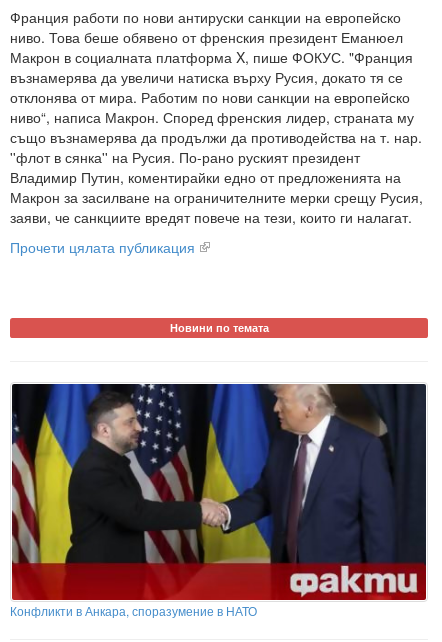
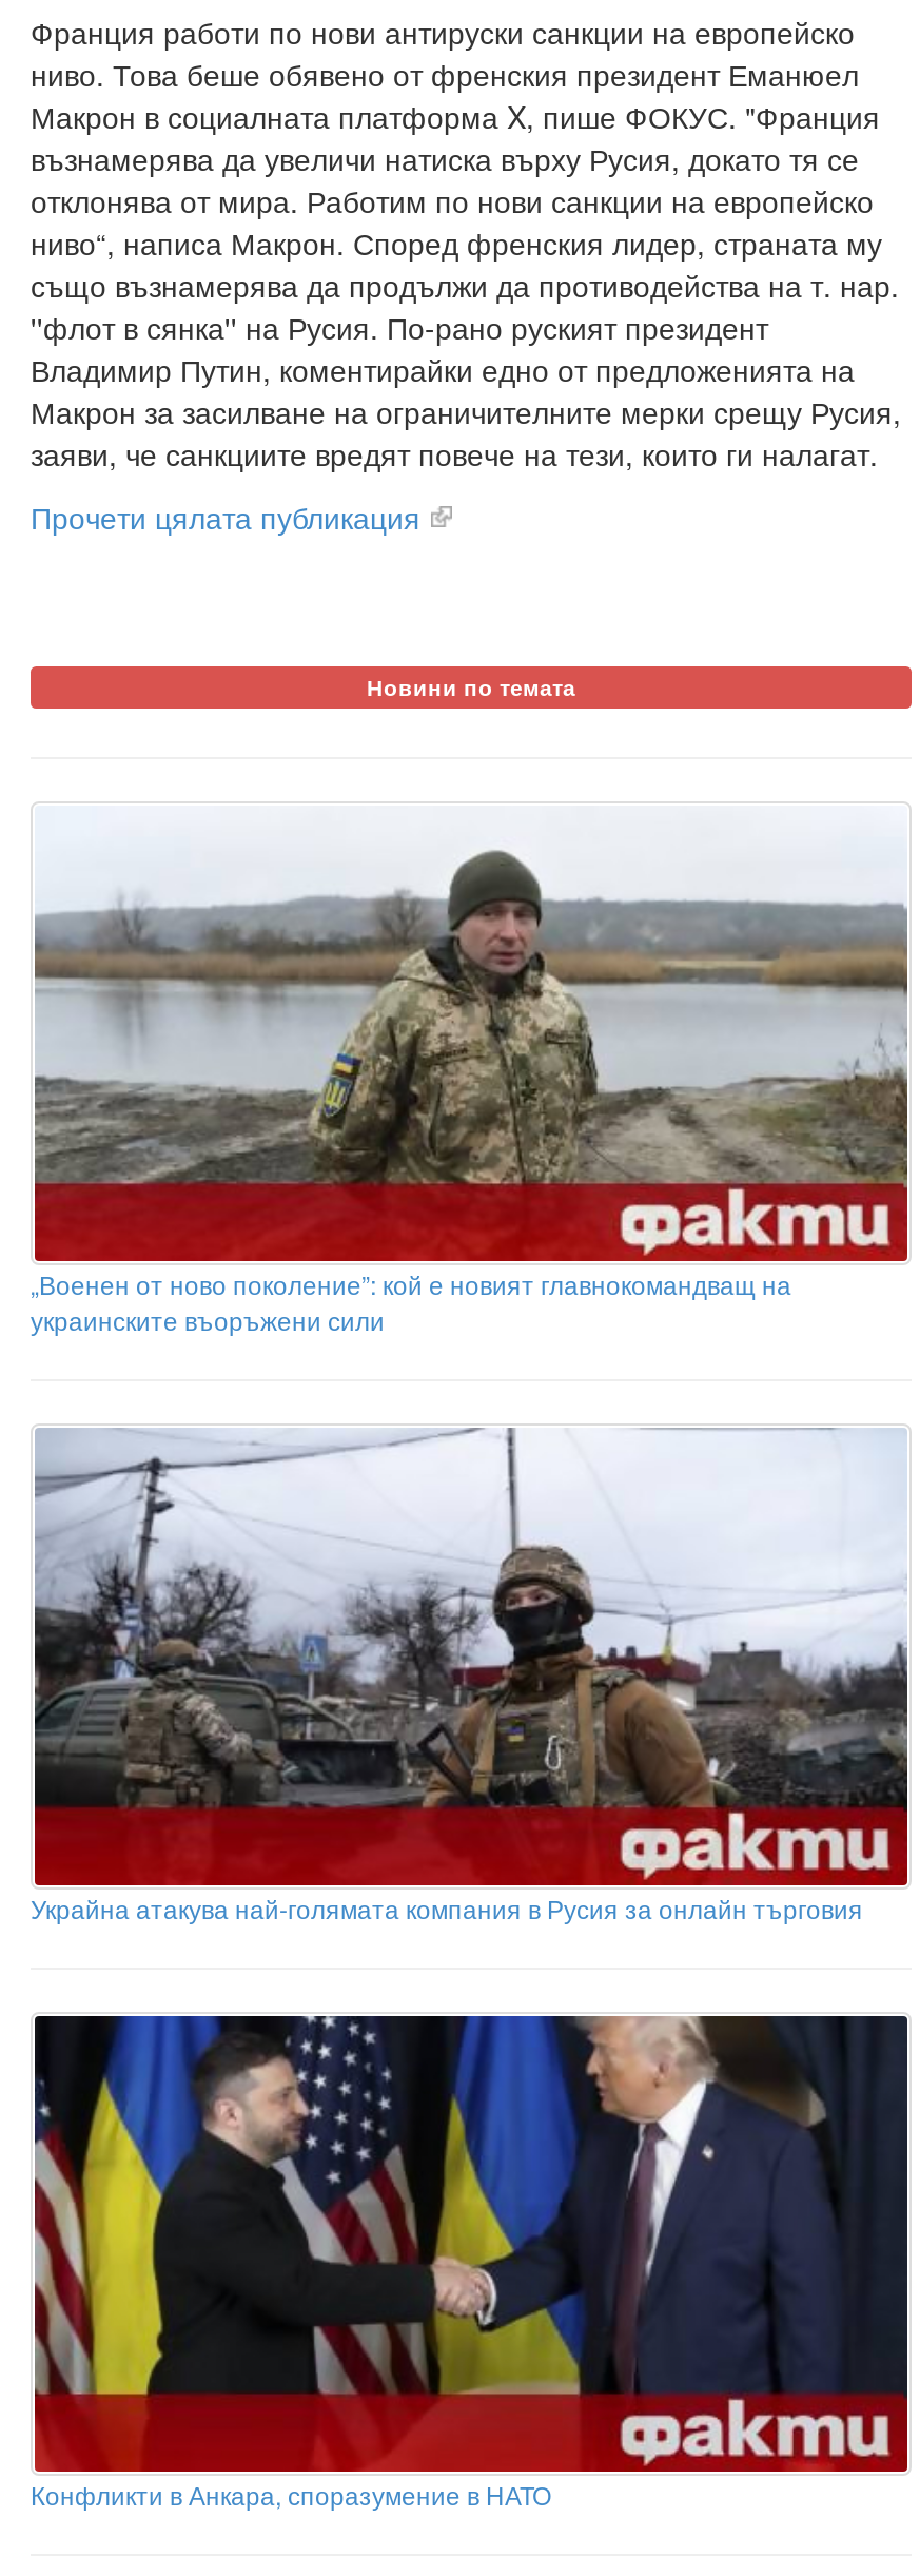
none -> [31,848,909,1338] [image] | „Военен от ново поколение”: кой е новият главнокомандващ на | украинските въоръжени сили
none -> [31,1426,909,1925] [image] | Украйна атакува най-голямата компания в Русия за онлайн търговия

